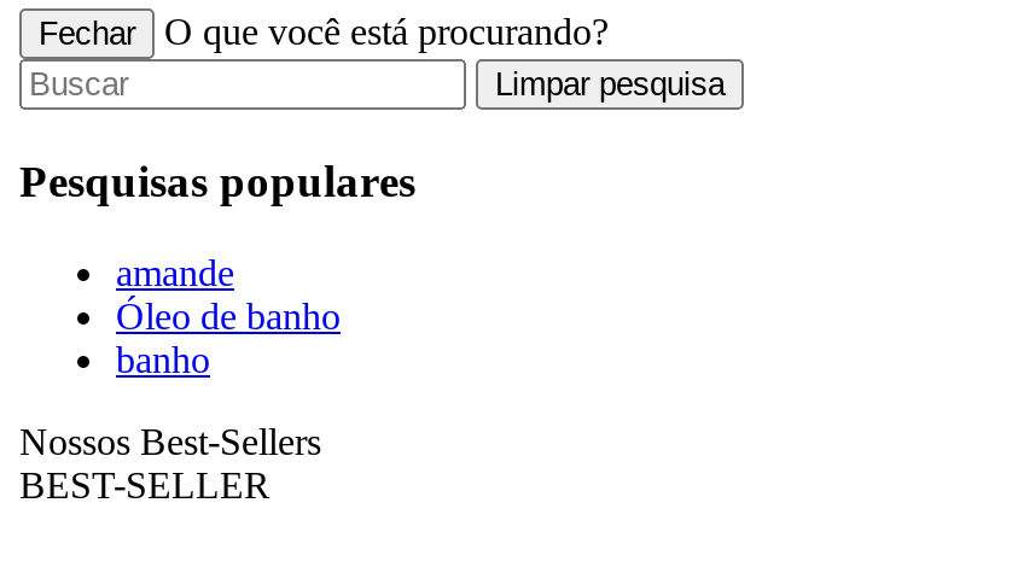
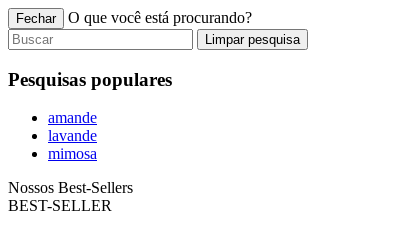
[116,297,341,381] Óleo de banho | banho -> [48,127,97,162] lavande | mimosa

